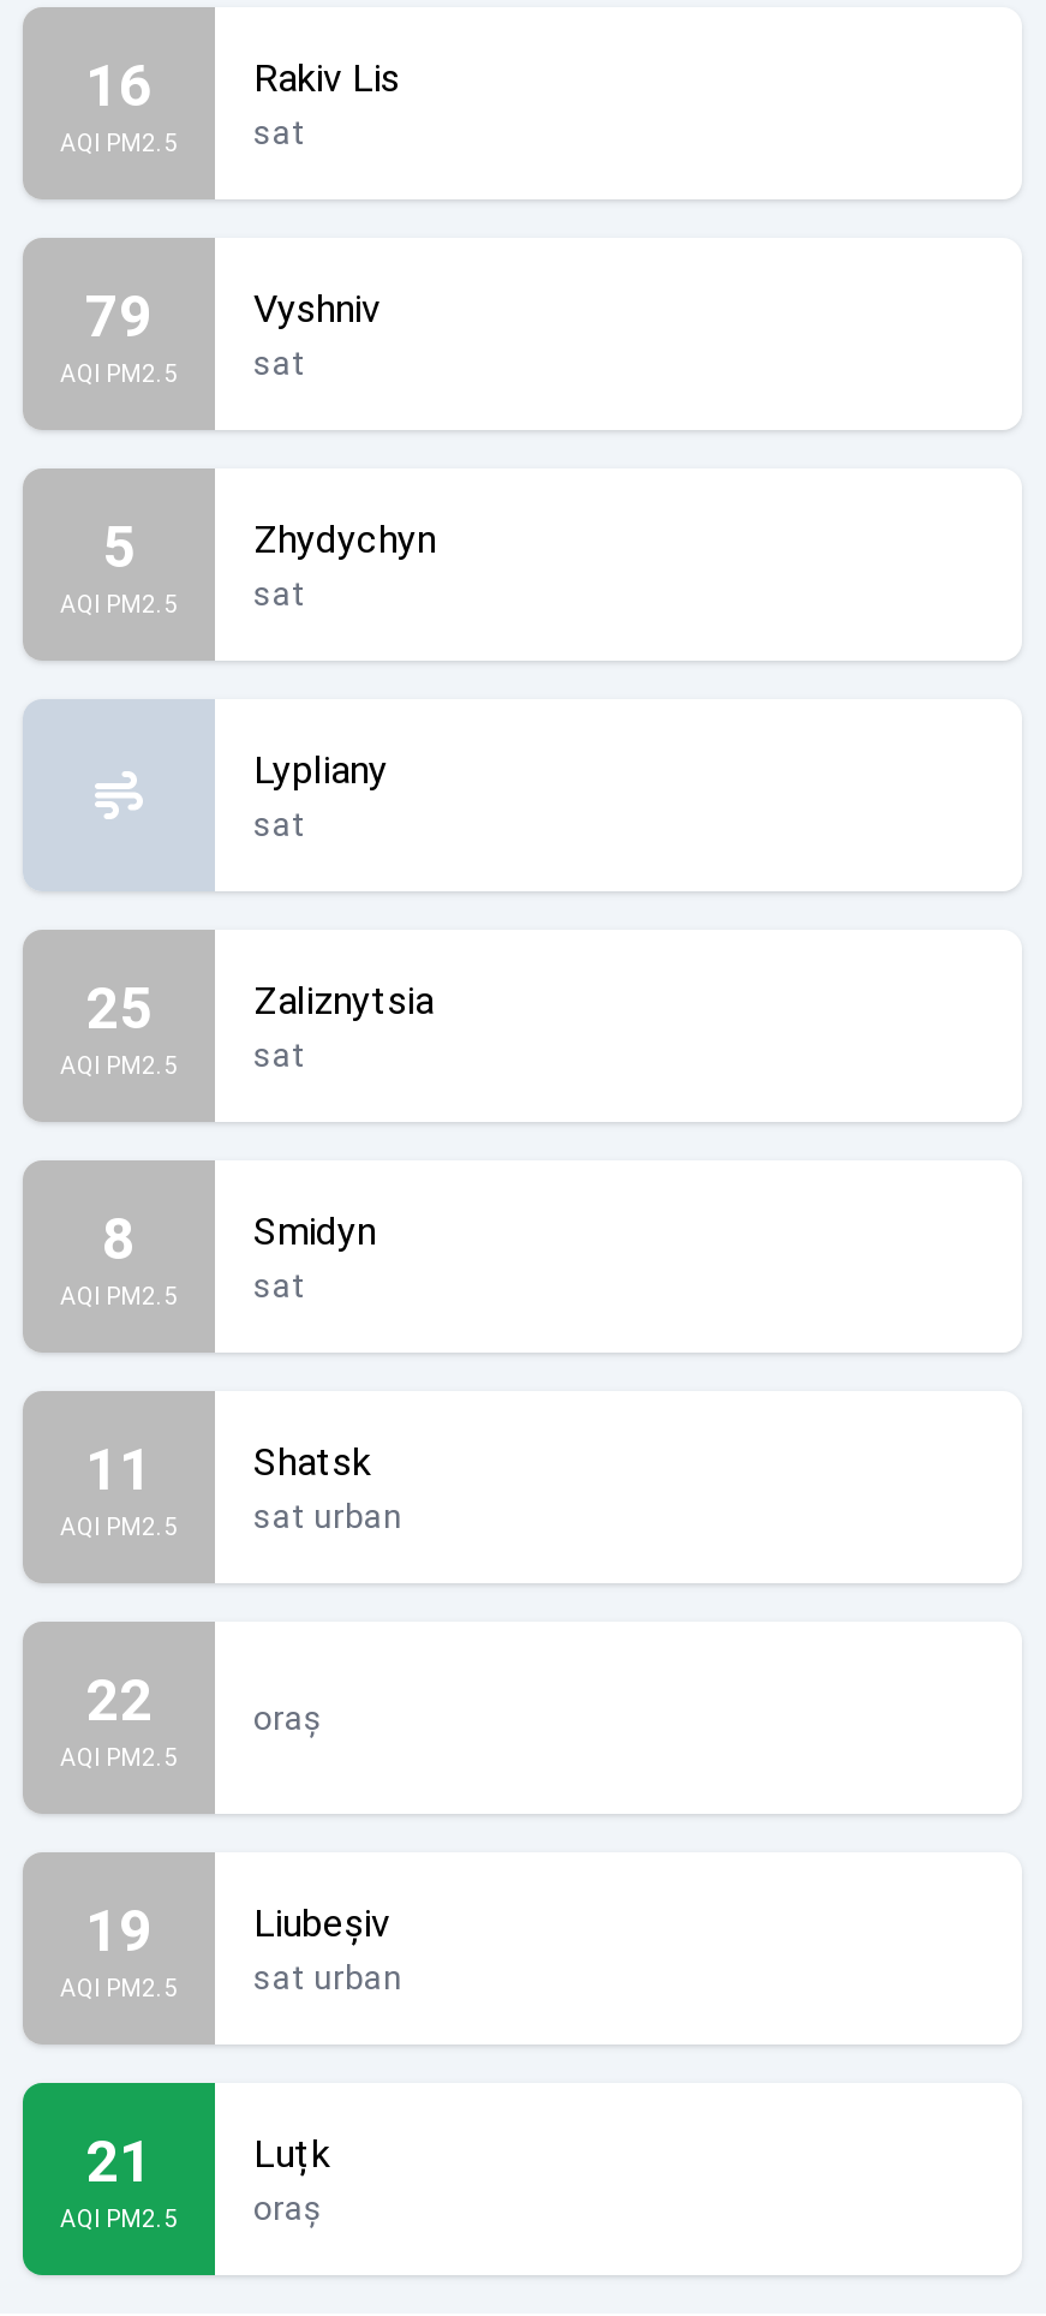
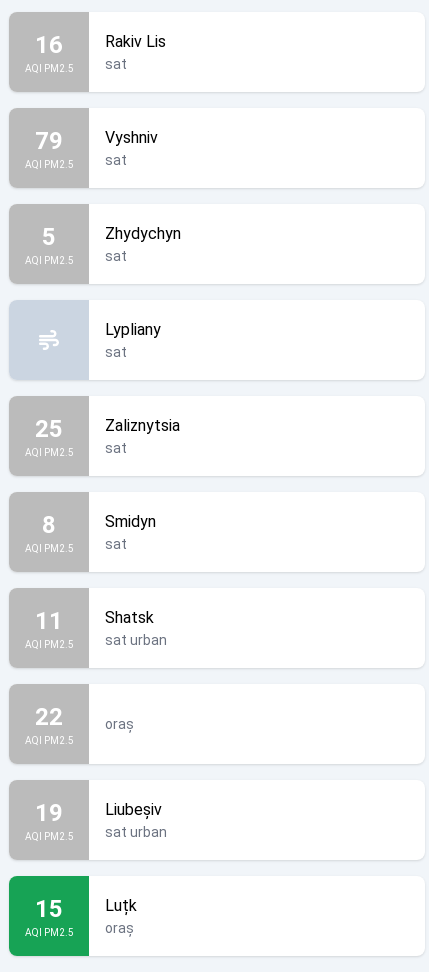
[85,2127,153,2195] 21 -> [35,894,63,922] 15

